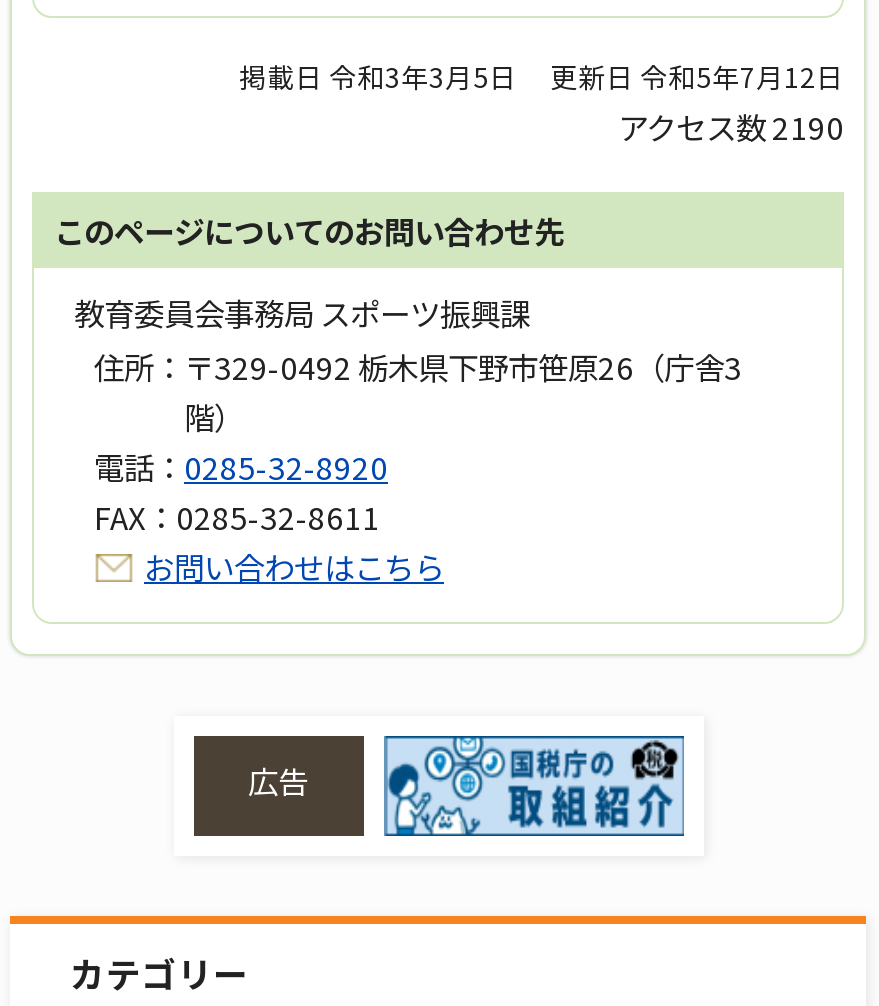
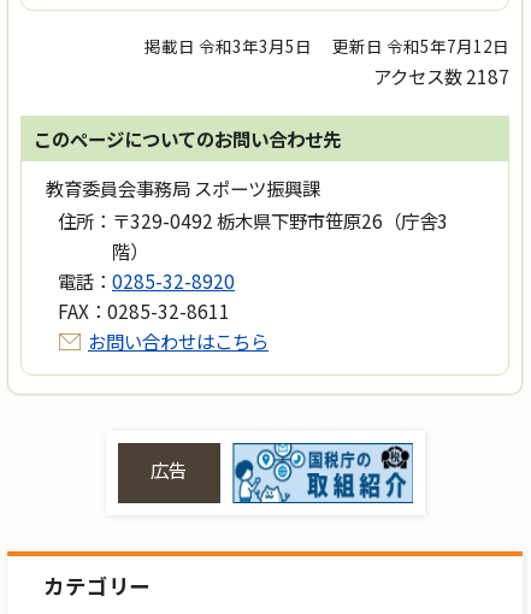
[618,103,844,147] アクセス数2190 -> [373,62,509,89] アクセス数2187

